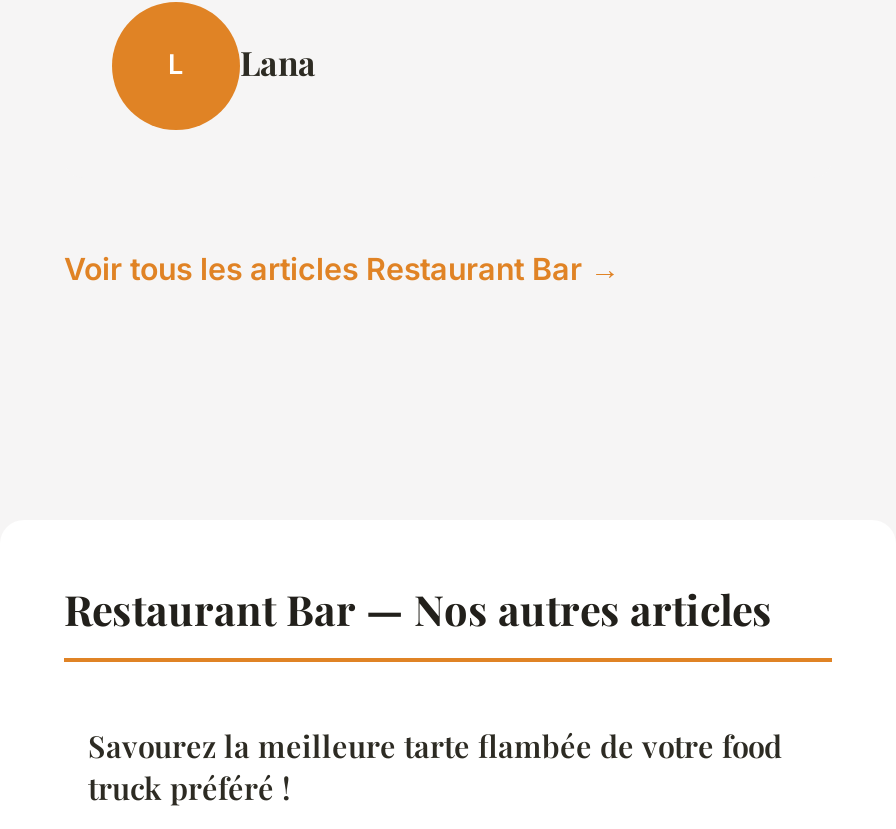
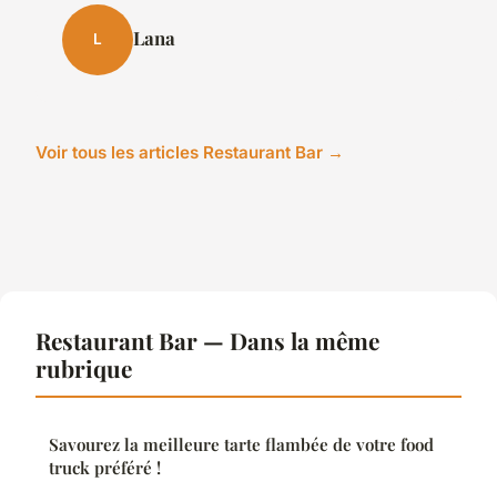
[64,579,772,635] Restaurant Bar — Nos autres articles -> [35,324,379,383] Restaurant Bar — Dans la même | rubrique

